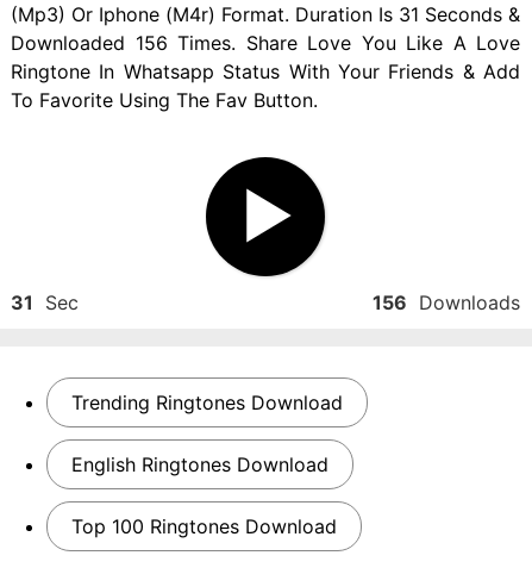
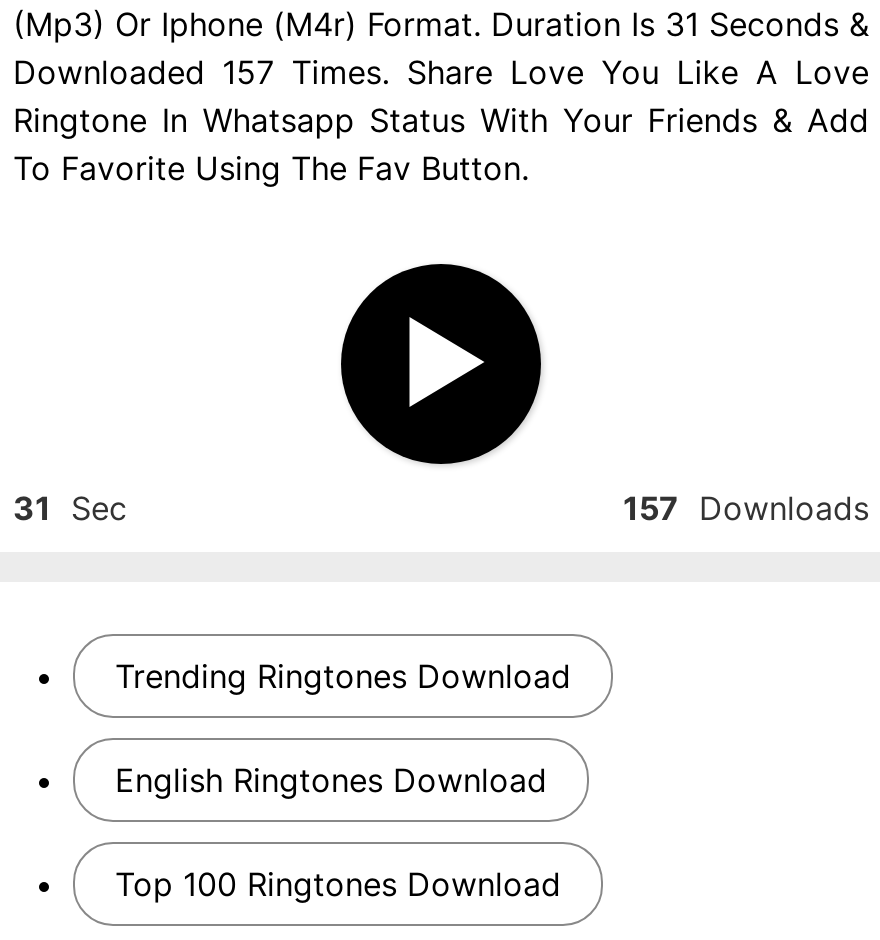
[11,31,520,55] Downloaded 156 Times. Share Love You Like A Love -> [13,52,869,92] Downloaded 157 Times. Share Love You Like A Love
[373,291,520,314] 156 Downloads -> [623,488,869,528] 157 Downloads

